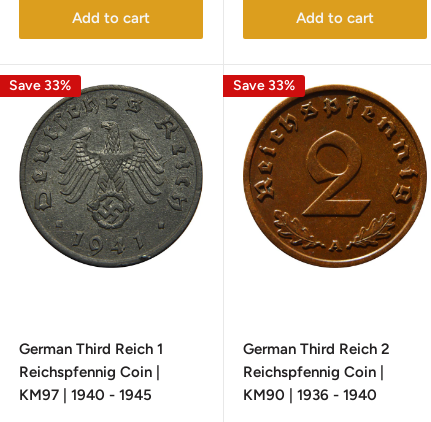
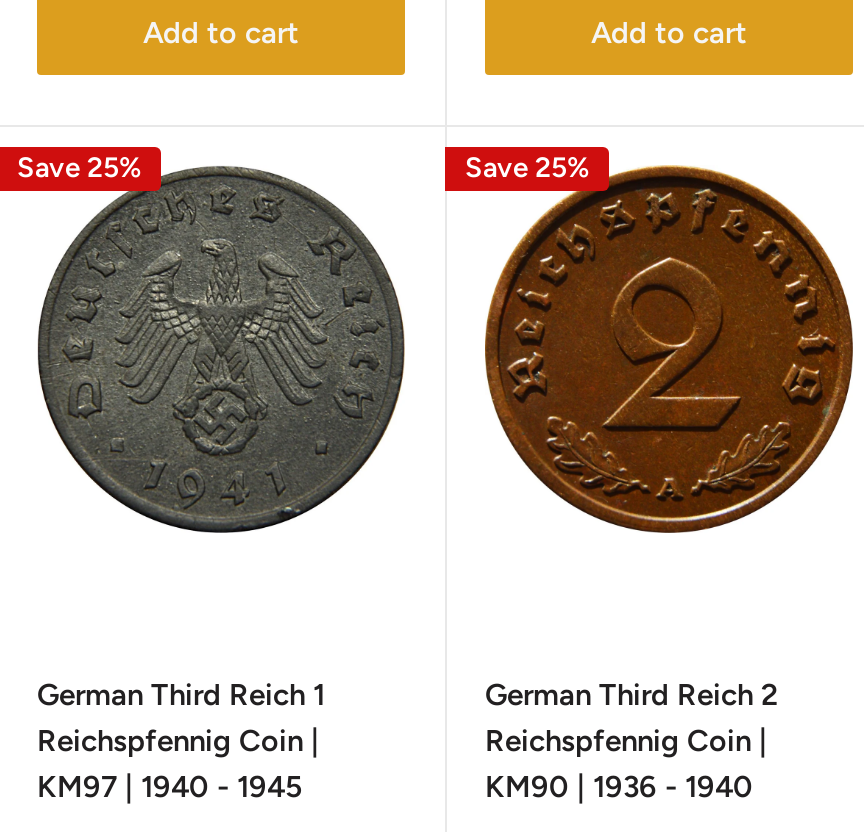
[9,77,71,94] Save 33% -> [17,151,141,185] Save 25%
[233,77,295,94] Save 33% -> [465,151,589,185] Save 25%

